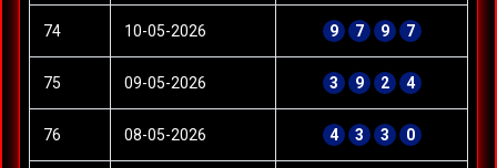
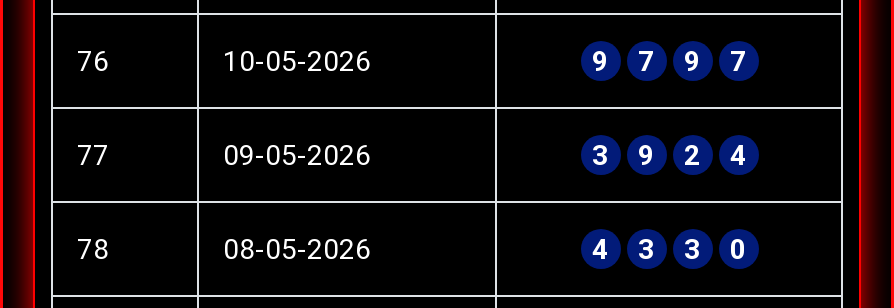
[43,23,61,40] 74 -> [77,46,109,78] 76
[43,74,61,92] 75 -> [77,140,109,172] 77
[43,126,61,144] 76 -> [77,234,109,266] 78

